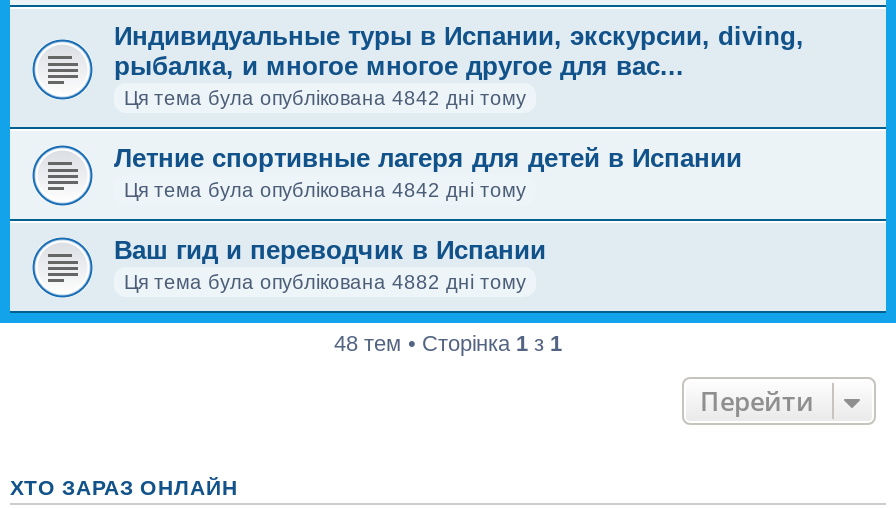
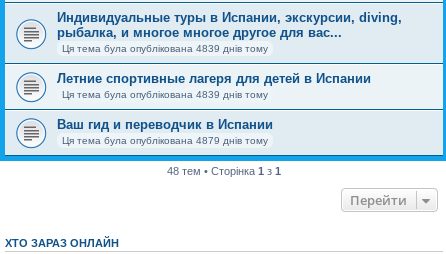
[124,87,526,109] Ця тема була опублікована 4842 дні тому -> [62,43,268,54] Ця тема була опублікована 4839 днів тому
[124,179,526,201] Ця тема була опублікована 4842 дні тому -> [62,89,268,100] Ця тема була опублікована 4839 днів тому
[124,271,526,293] Ця тема була опублікована 4882 дні тому -> [62,135,268,146] Ця тема була опублікована 4879 днів тому

